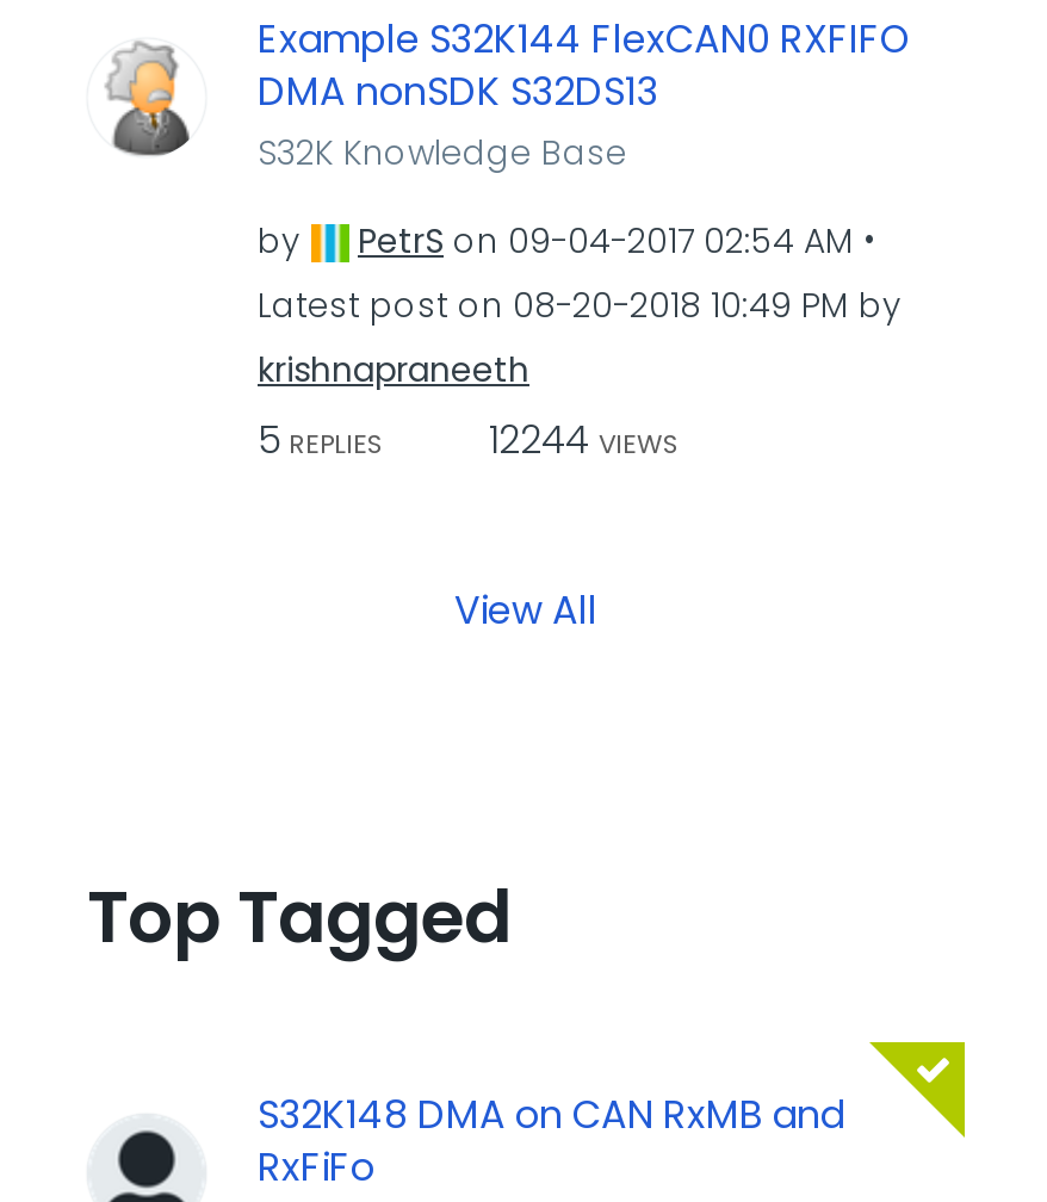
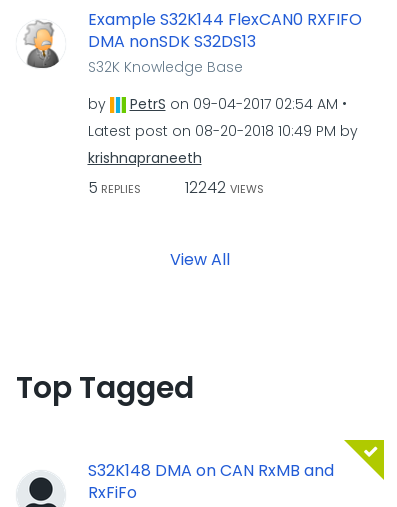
[258,411,680,466] 5 REPLIES 12244 VIEWS -> [87,175,263,198] 5 REPLIES 12242 VIEWS

